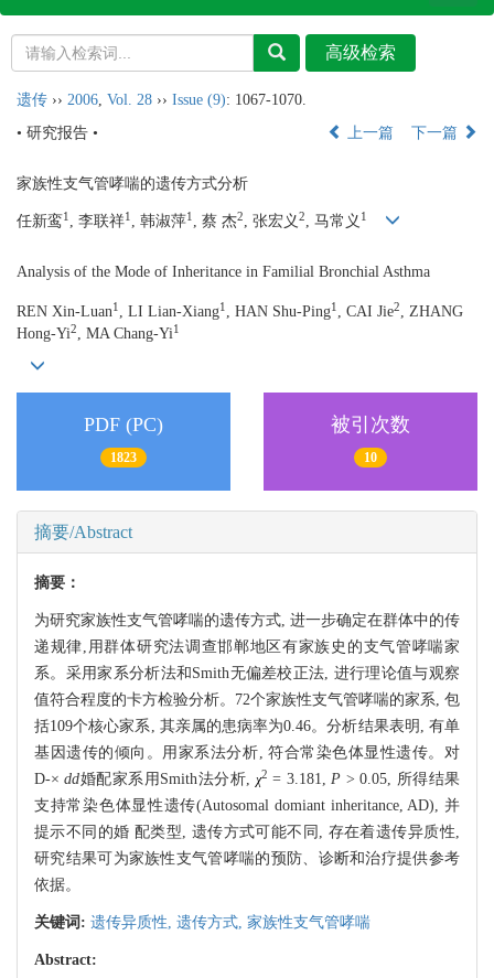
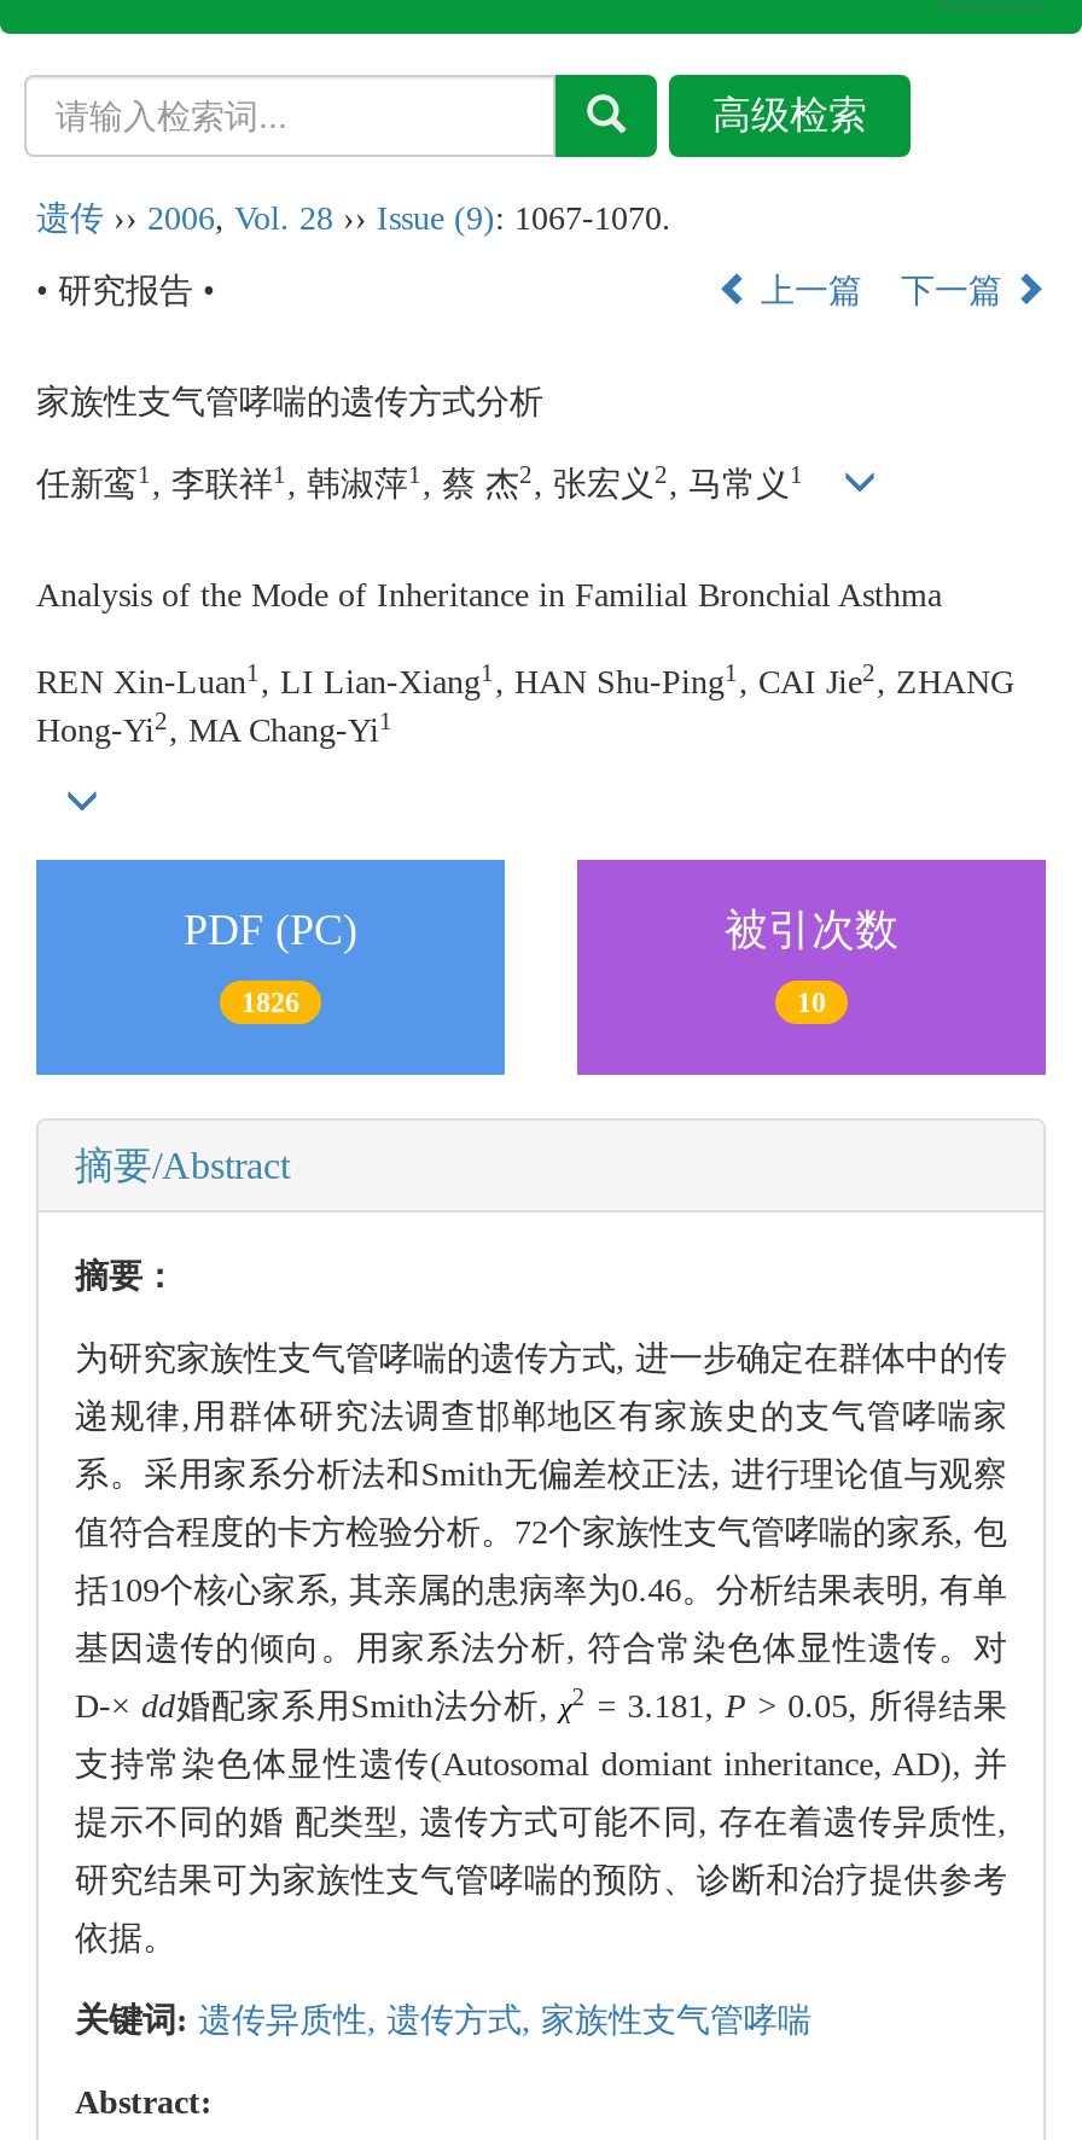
[110,450,137,466] 1823 -> [242,986,299,1020] 1826

